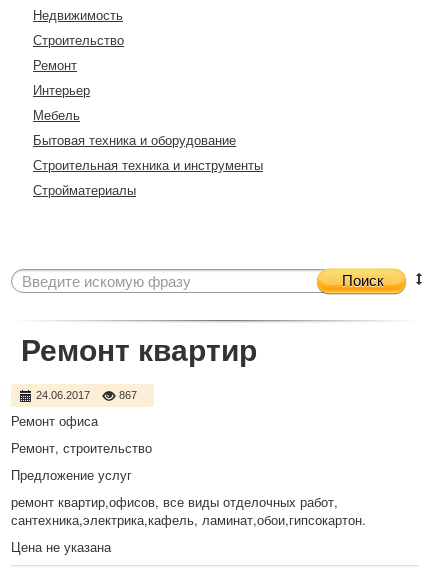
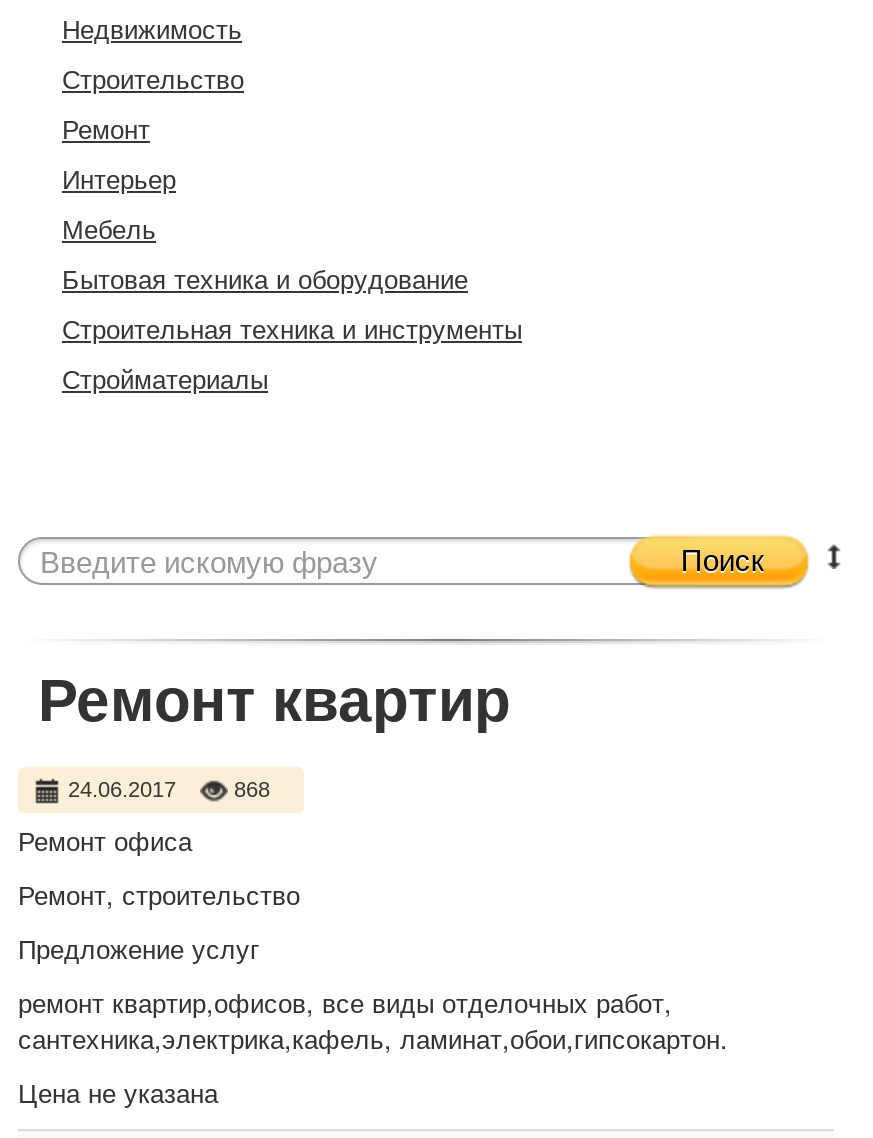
[116,389,137,401] 867 -> [228,777,270,801] 868

